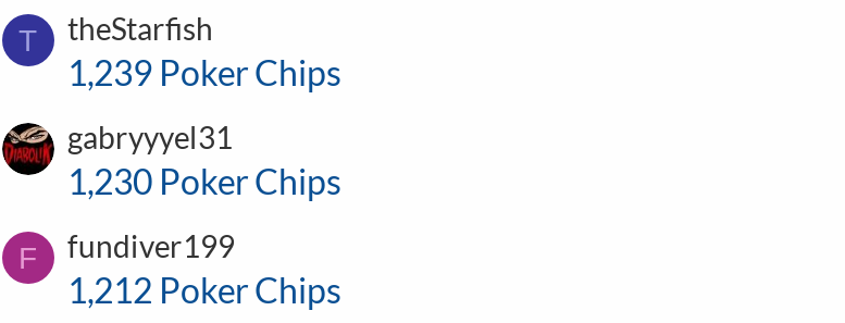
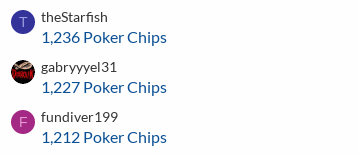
[67,50,341,92] 1,239 Poker Chips -> [41,27,167,46] 1,236 Poker Chips
[67,159,341,201] 1,230 Poker Chips -> [41,77,167,96] 1,227 Poker Chips

